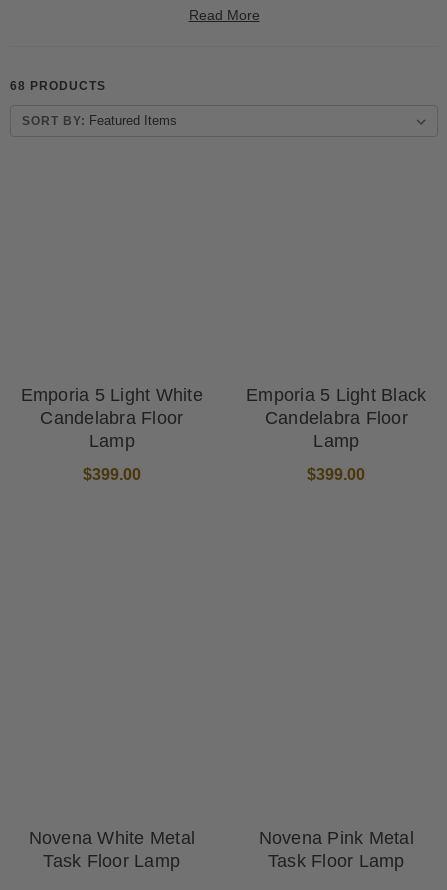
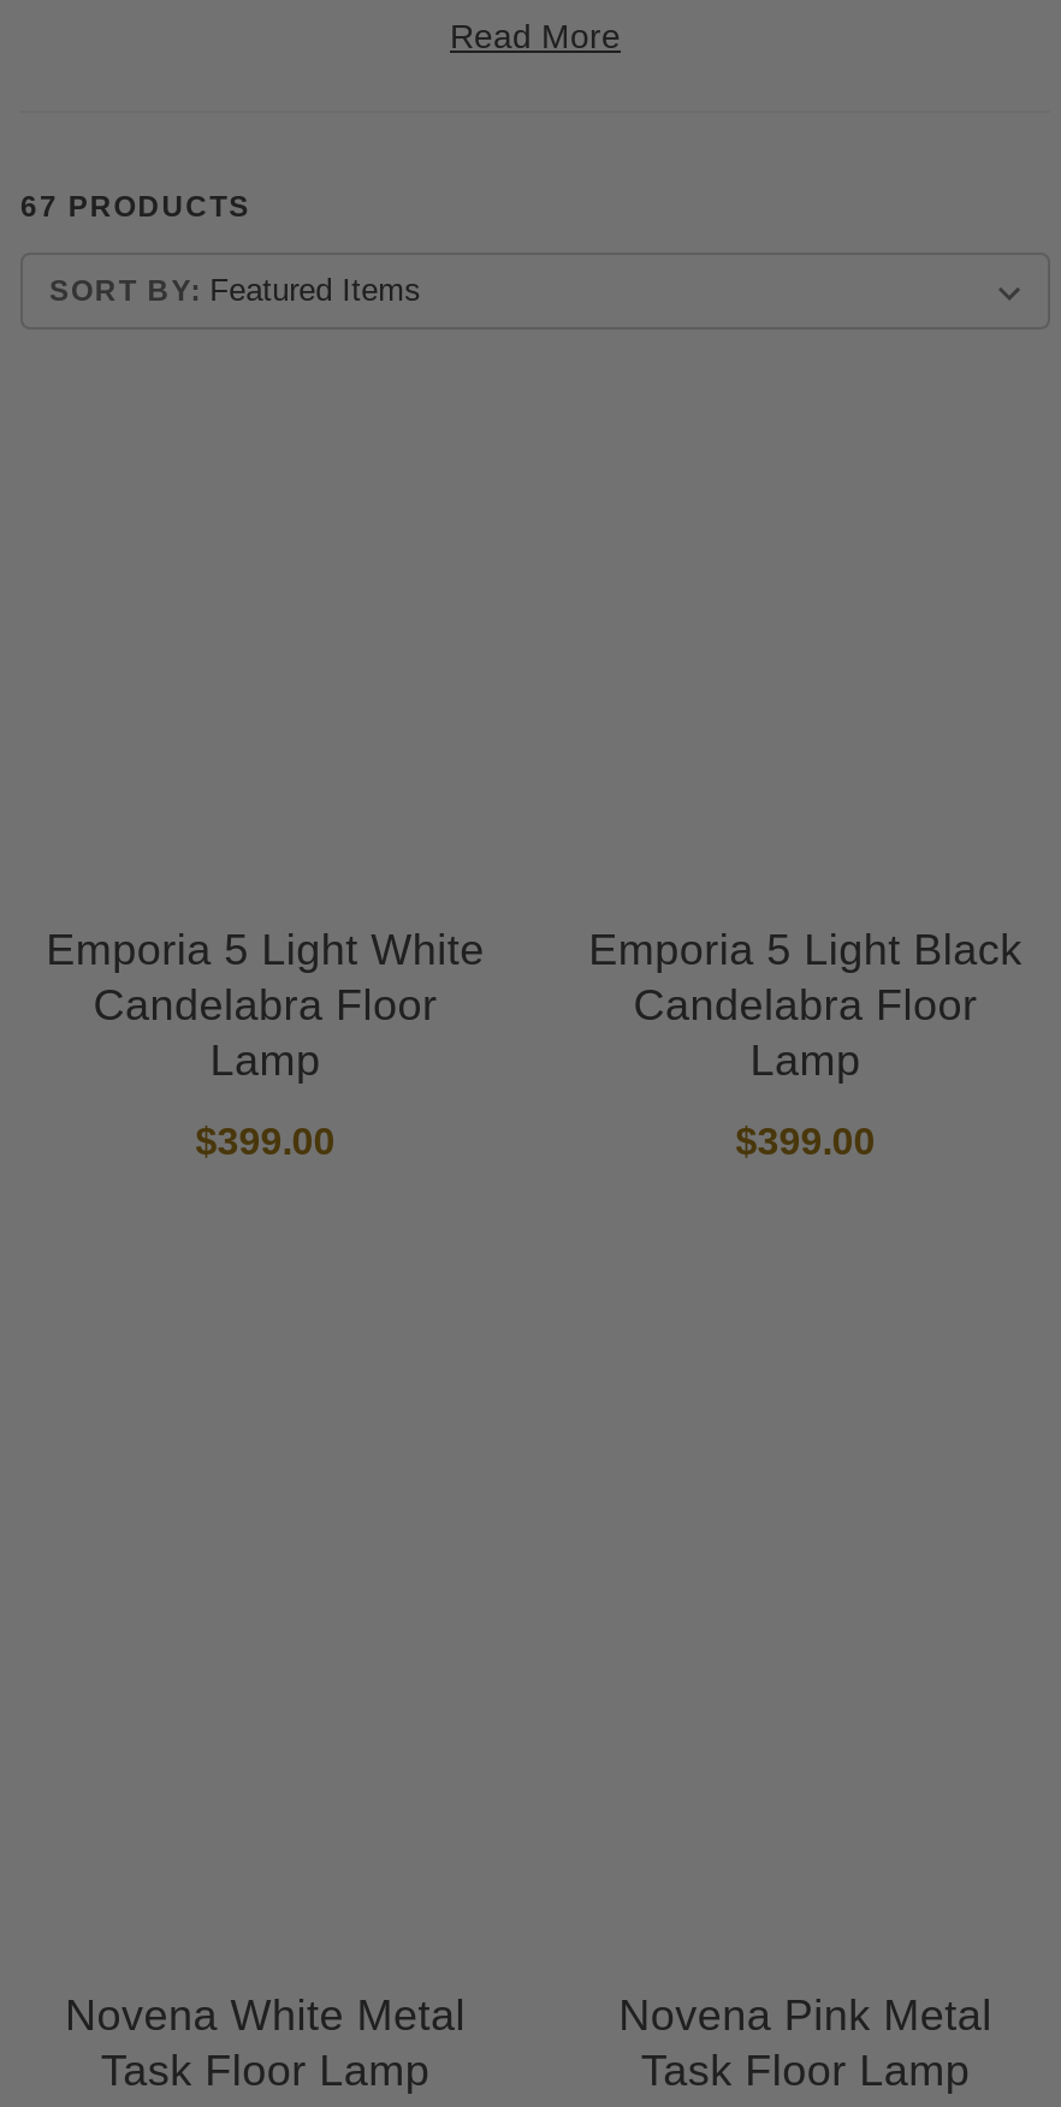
[10,79,106,93] 68 PRODUCTS -> [20,190,250,224] 67 PRODUCTS

